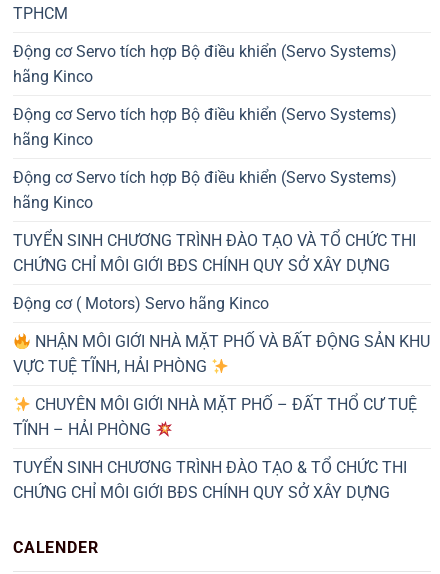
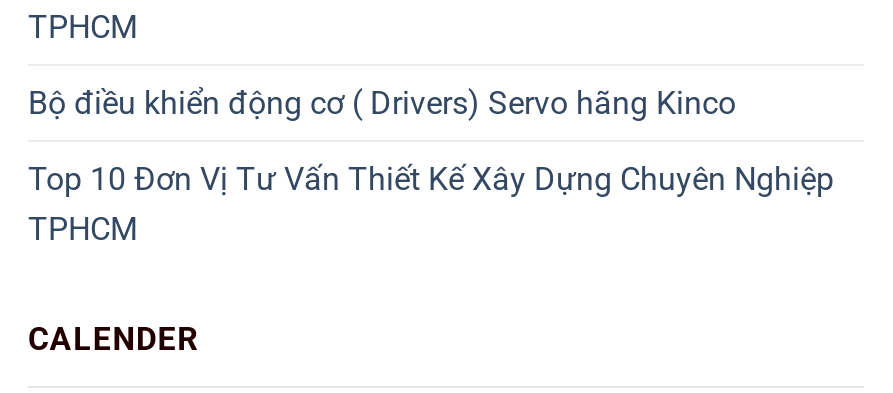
[13,42,430,502] Động cơ Servo tích hợp Bộ điều khiển (Servo Systems) | hãng Kinco | Động cơ Servo tích hợp Bộ điều khiển (Servo Systems) | hãng Kinco | Động cơ Servo tích hợp Bộ điều khiển (Servo Systems) | hãng Kinco | TUYỂN SINH CHƯƠNG TRÌNH ĐÀO TẠO VÀ TỔ CHỨC THI | CHỨNG CHỈ MÔI GIỚI BĐS CHÍNH QUY SỞ XÂY DỰNG | Động cơ ( Motors) Servo hãng Kinco | NHẬN MÔI GIỚI NHÀ MẶT PHỐ VÀ BẤT ĐỘNG SẢN KHU | VỰC TUỆ TĨNH, HẢI PHÒNG | CHUYÊN MÔI GIỚI NHÀ MẶT PHỐ – ĐẤT THỔ CƯ TUỆ | TĨNH – HẢI PHÒNG | TUYỂN SINH CHƯƠNG TRÌNH ĐÀO TẠO & TỔ CHỨC THI | CHỨNG CHỈ MÔI GIỚI BĐS CHÍNH QUY SỞ XÂY DỰNG -> [28,84,834,248] Bộ điều khiển động cơ ( Drivers) Servo hãng Kinco | Top 10 Đơn Vị Tư Vấn Thiết Kế Xây Dựng Chuyên Nghiệp | TPHCM

